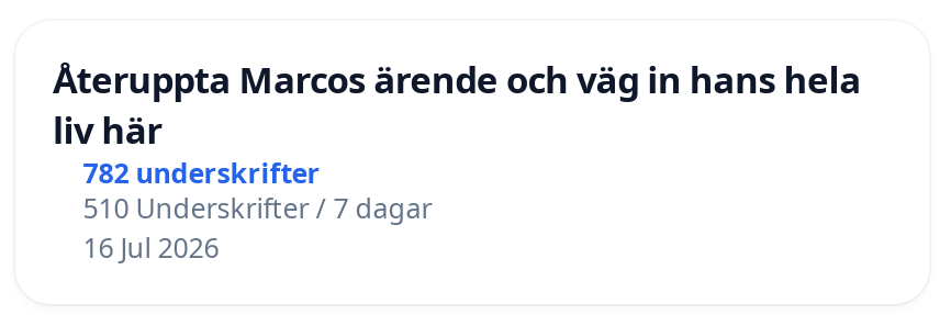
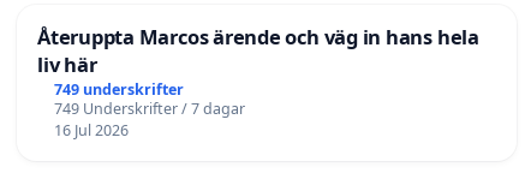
[83,156,320,193] 782 underskrifter -> [54,79,184,99] 749 underskrifter
[83,191,432,228] 510 Underskrifter / 7 dagar -> [54,98,245,118] 749 Underskrifter / 7 dagar

